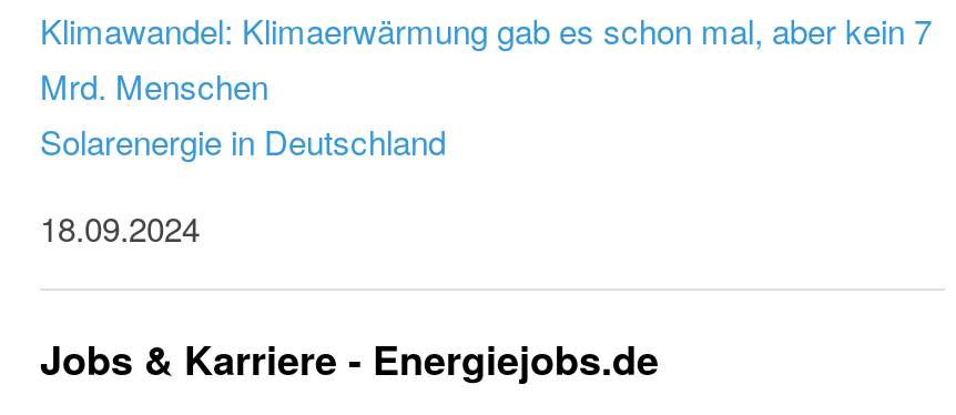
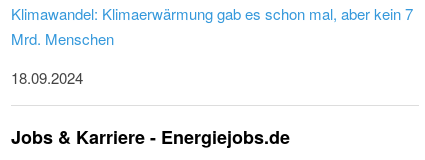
[40,117,446,164] Solarenergie in Deutschland -> none

